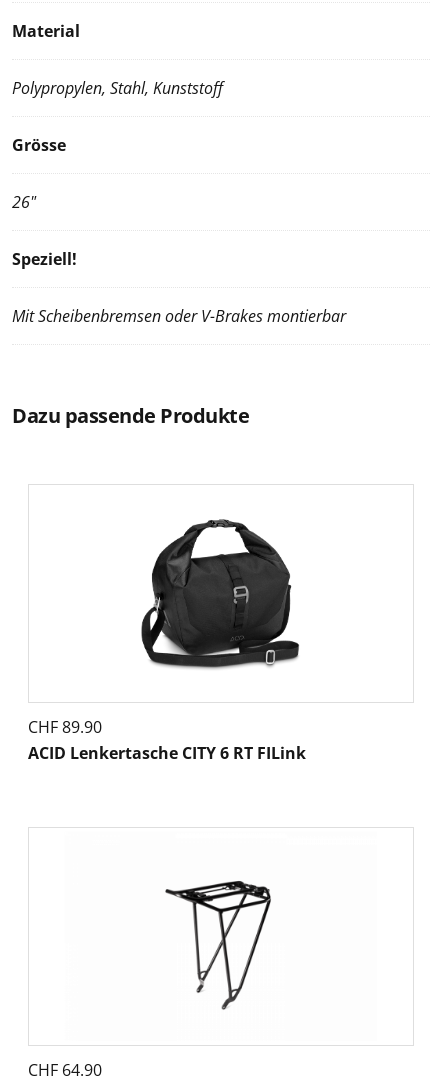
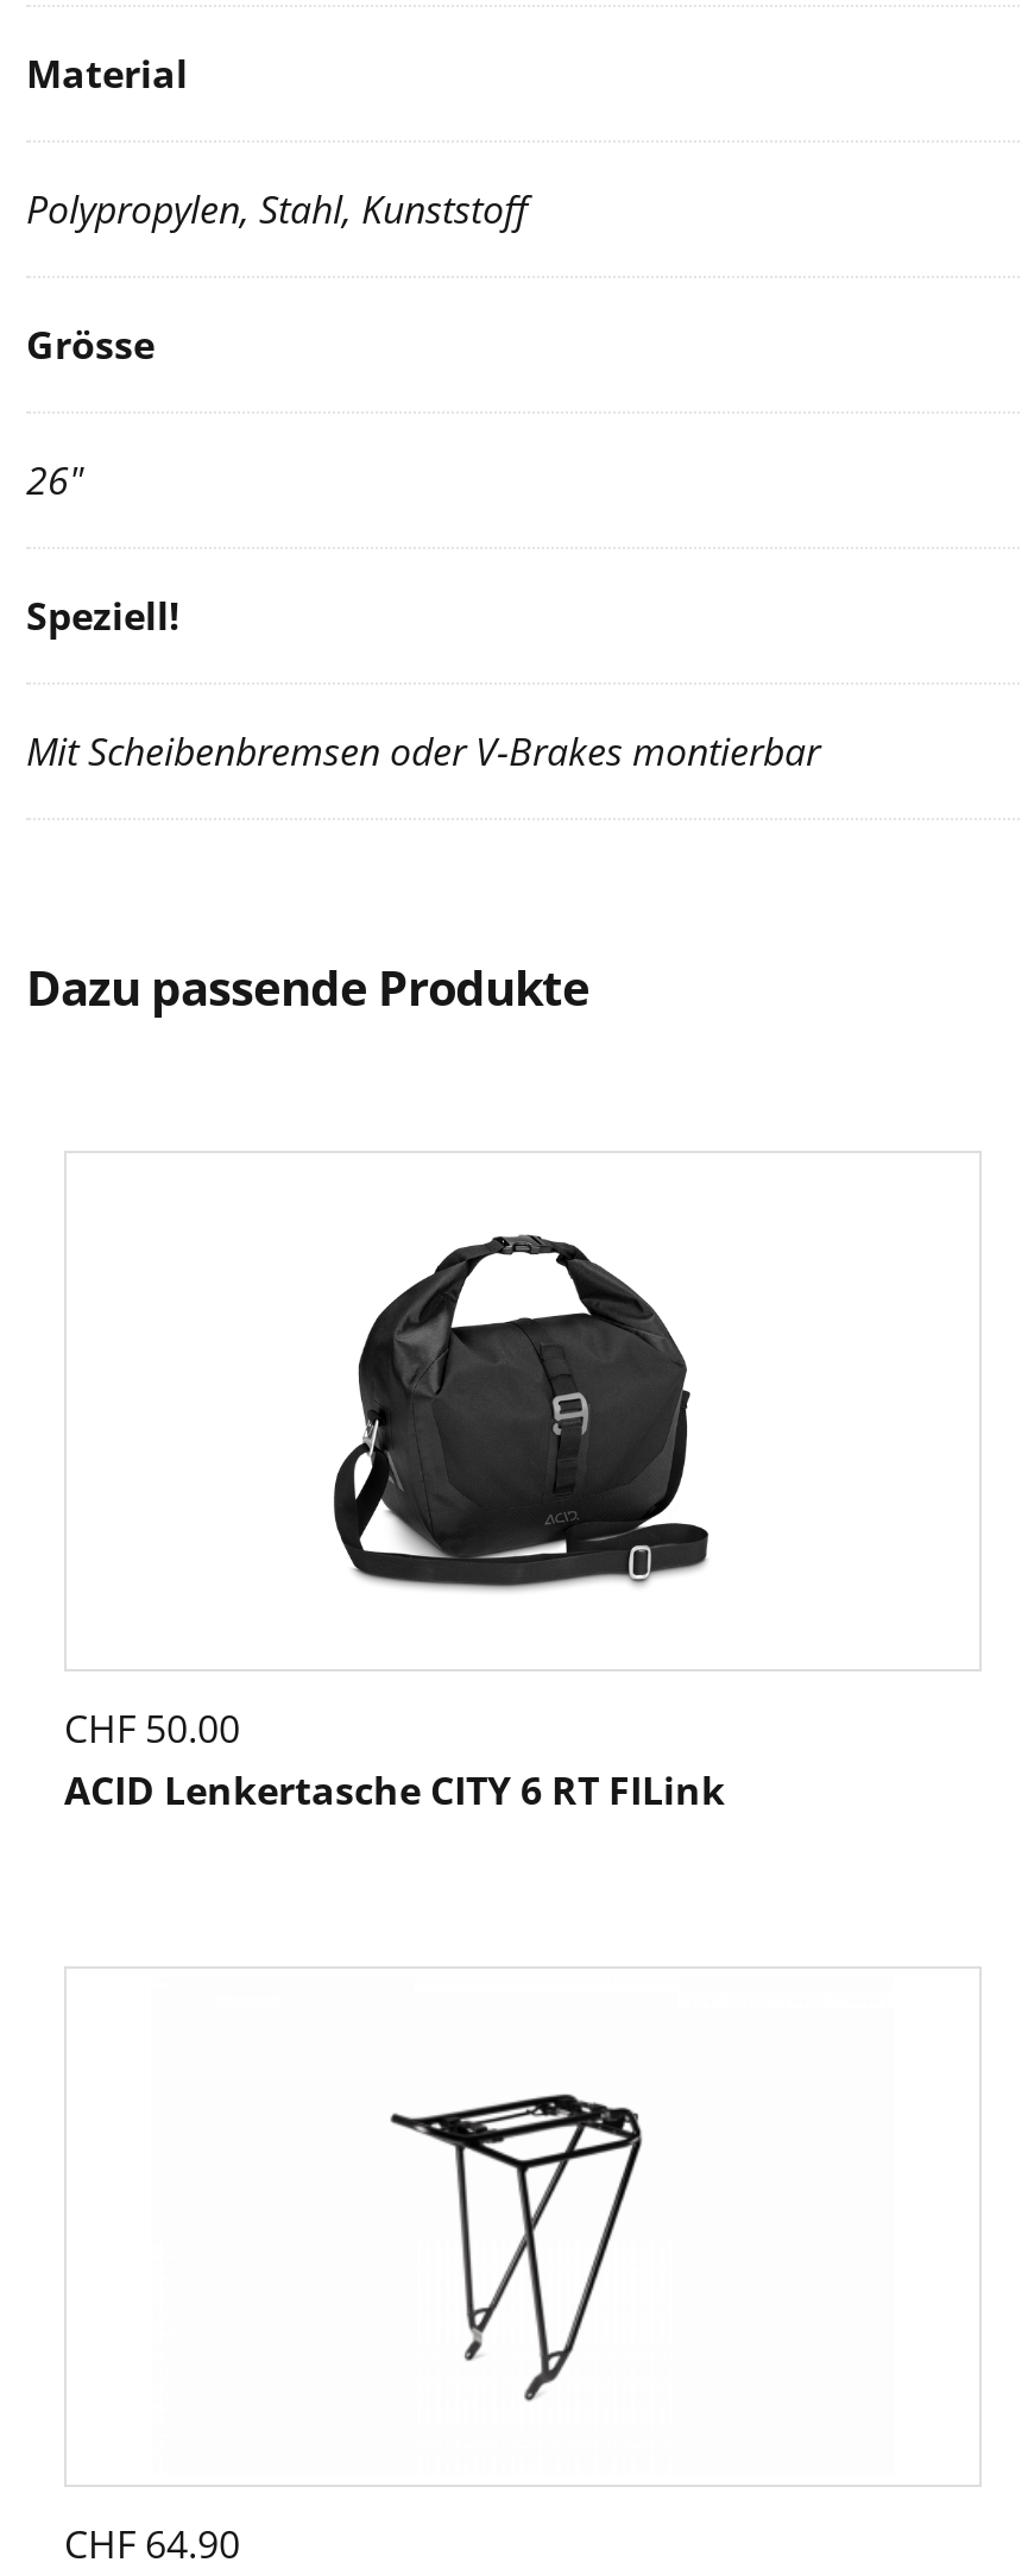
[28,716,102,738] CHF 89.90 -> [64,1702,240,1754] CHF 50.00

